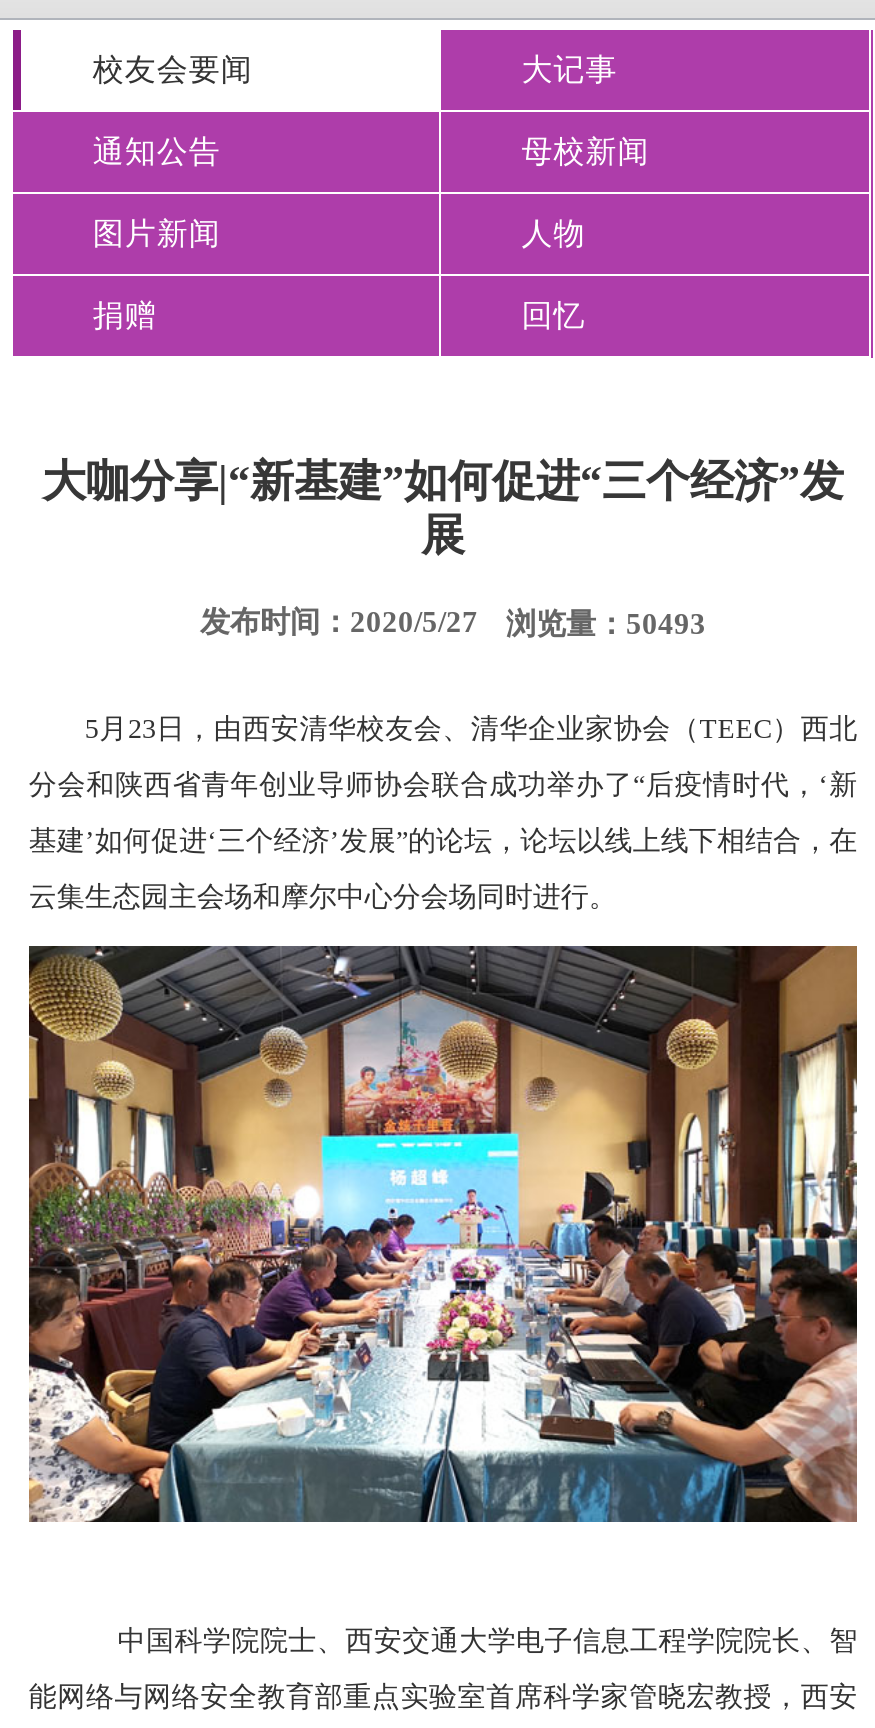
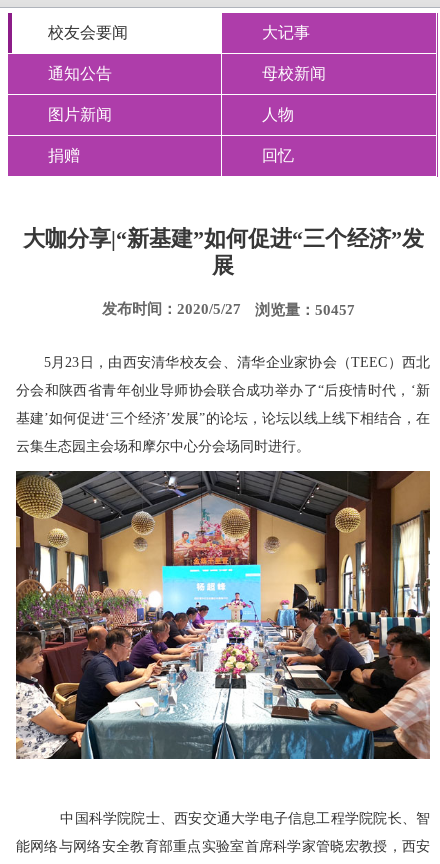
[200,605,706,640] 发布时间：2020/5/27 浏览量：50493 -> [101,300,354,318] 发布时间：2020/5/27 浏览量：50457

